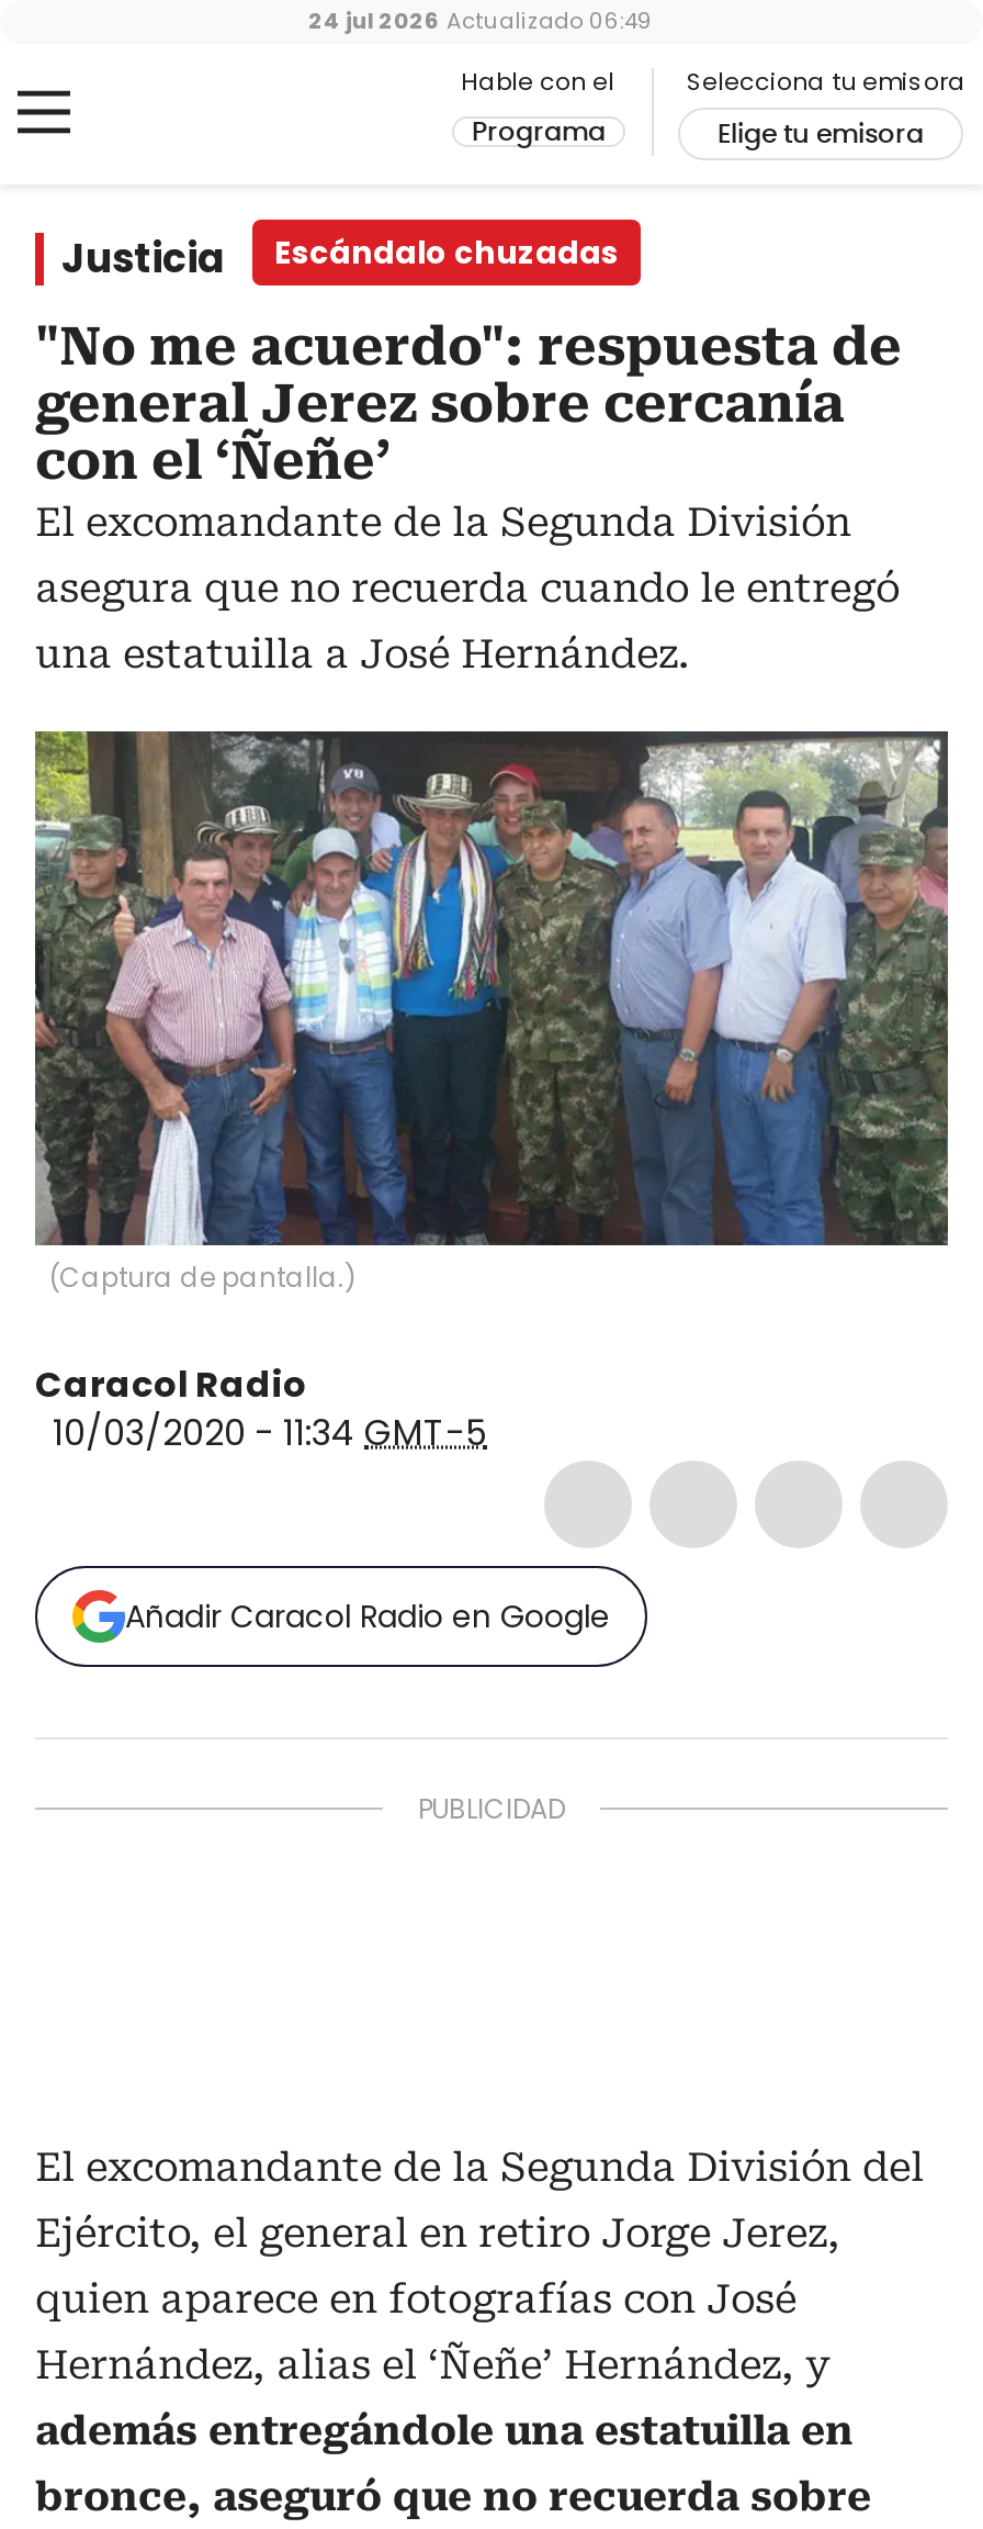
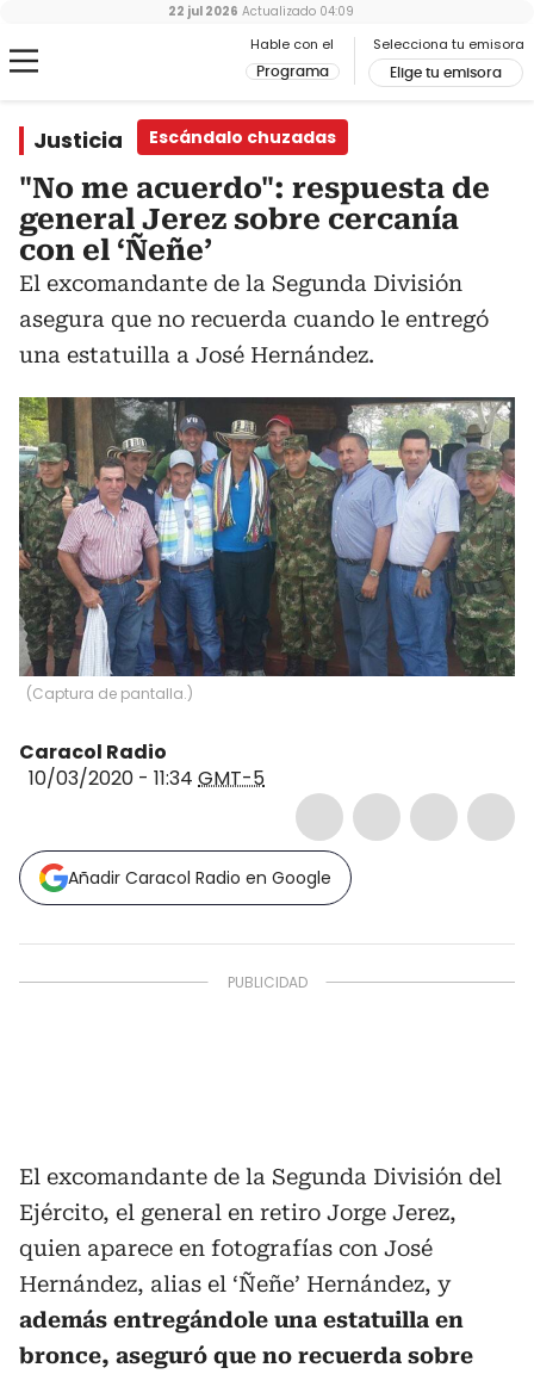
[308,4,653,37] 24 jul 2026 Actualizado 06:49 -> [168,2,354,20] 22 jul 2026 Actualizado 04:09

